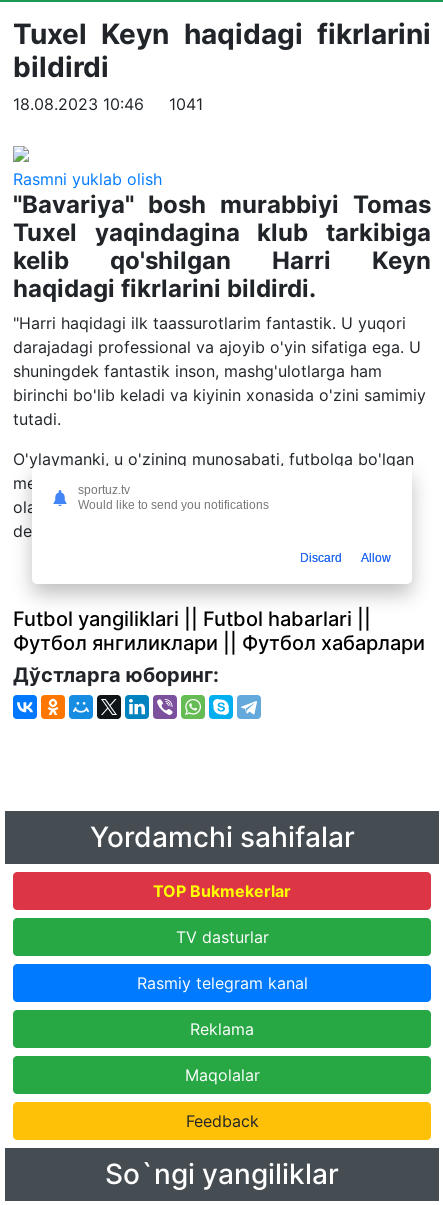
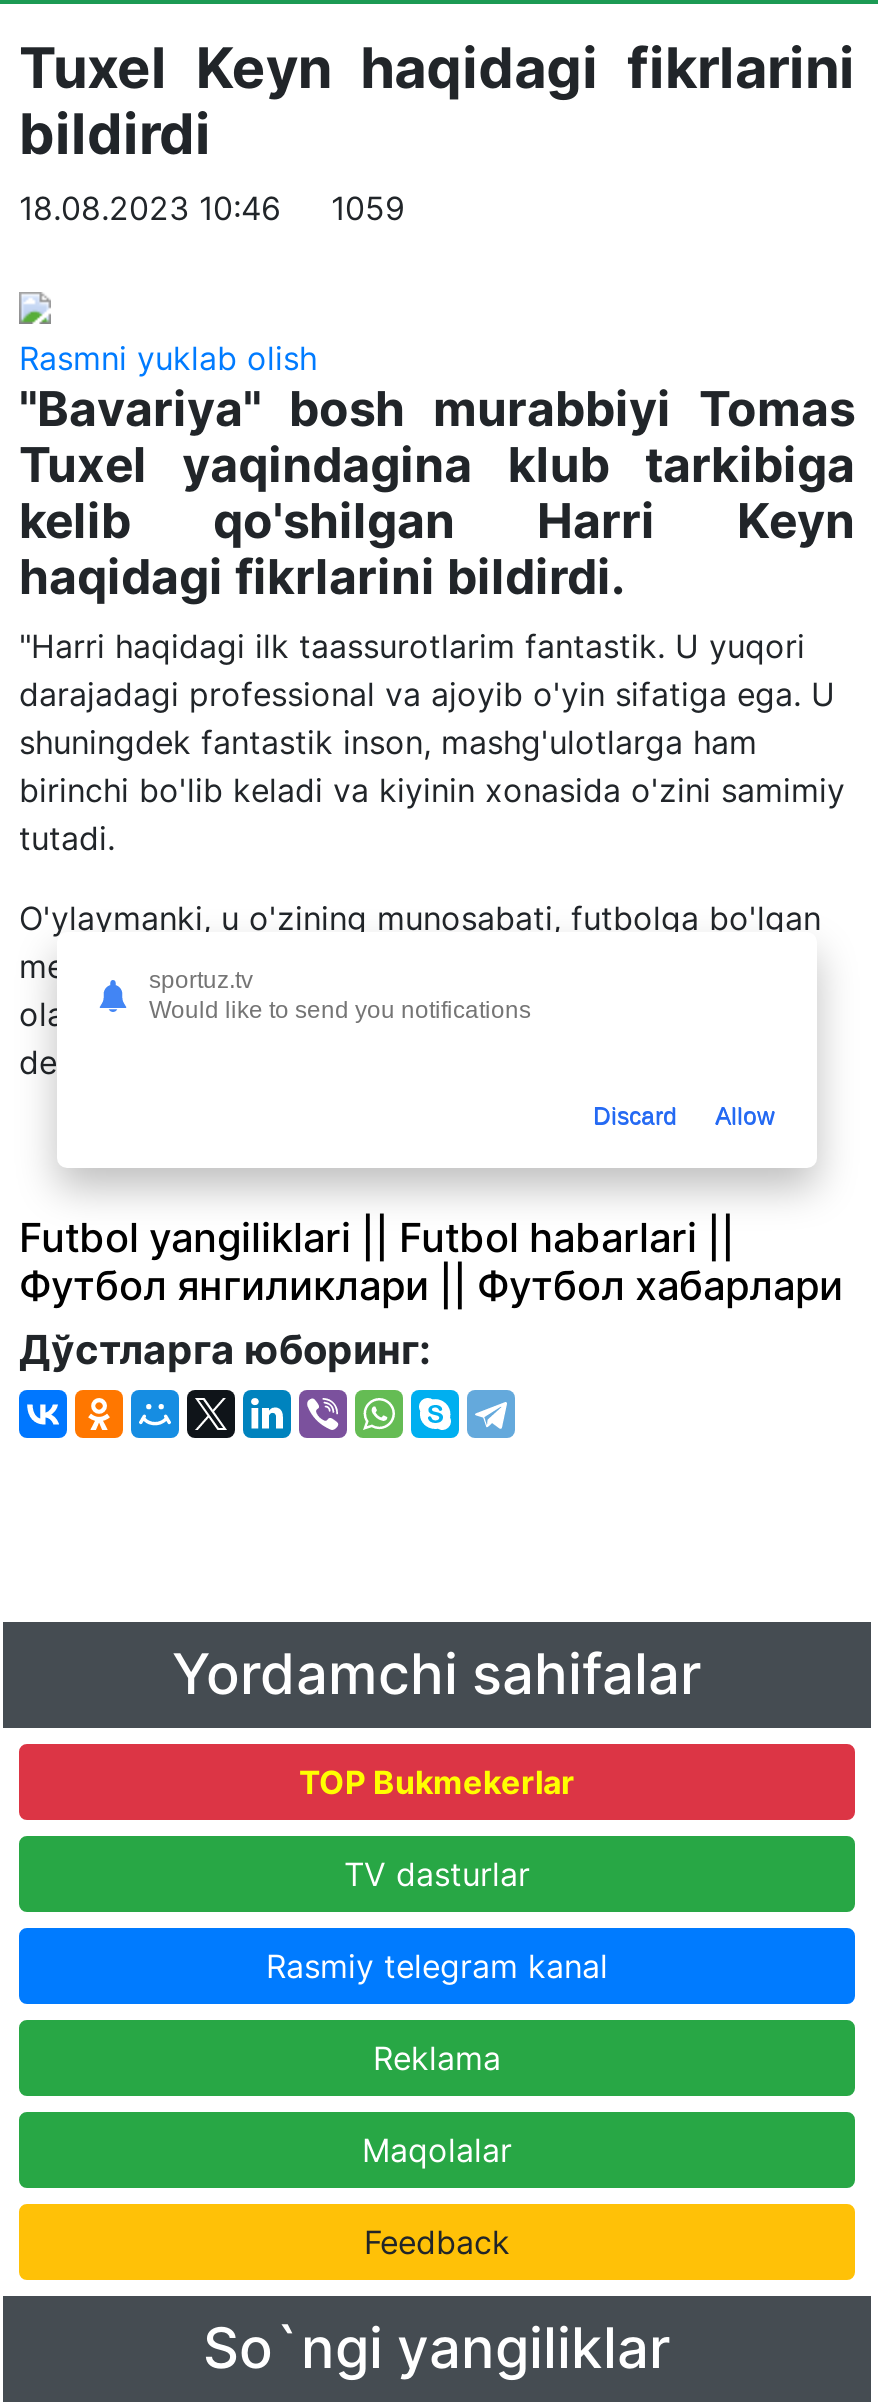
[13,94,203,114] 18.08.2023 10:46 1041 -> [19,188,405,228] 18.08.2023 10:46 1059

